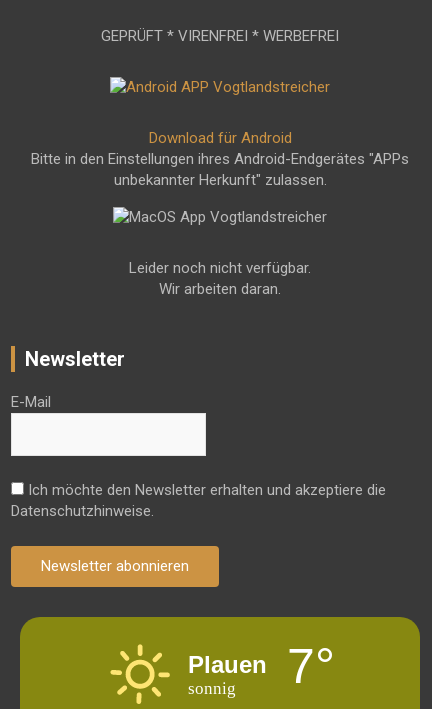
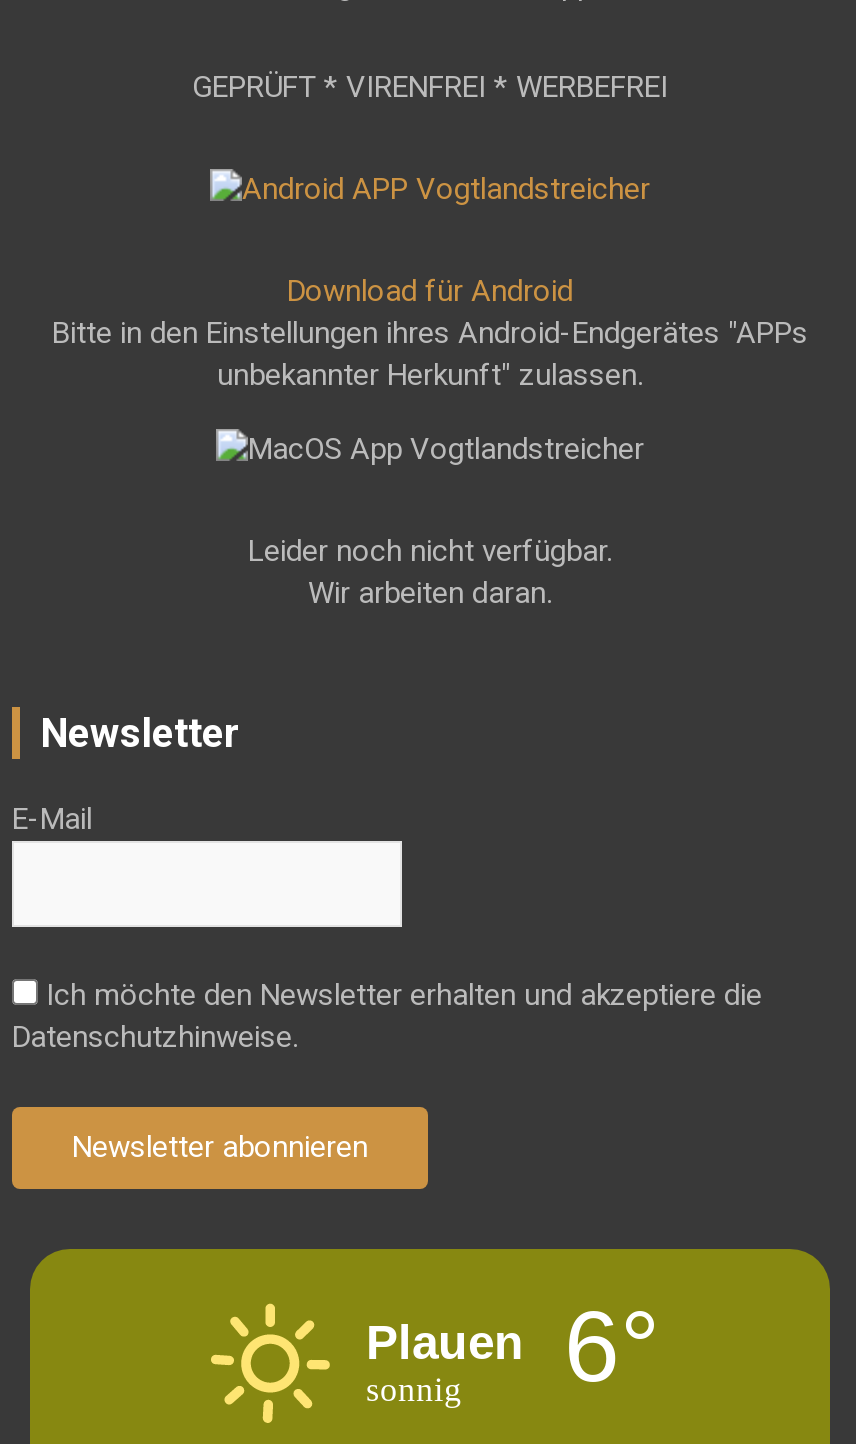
[188,638,335,694] Plauen 7° -> [366,1290,660,1402] Plauen 6°

